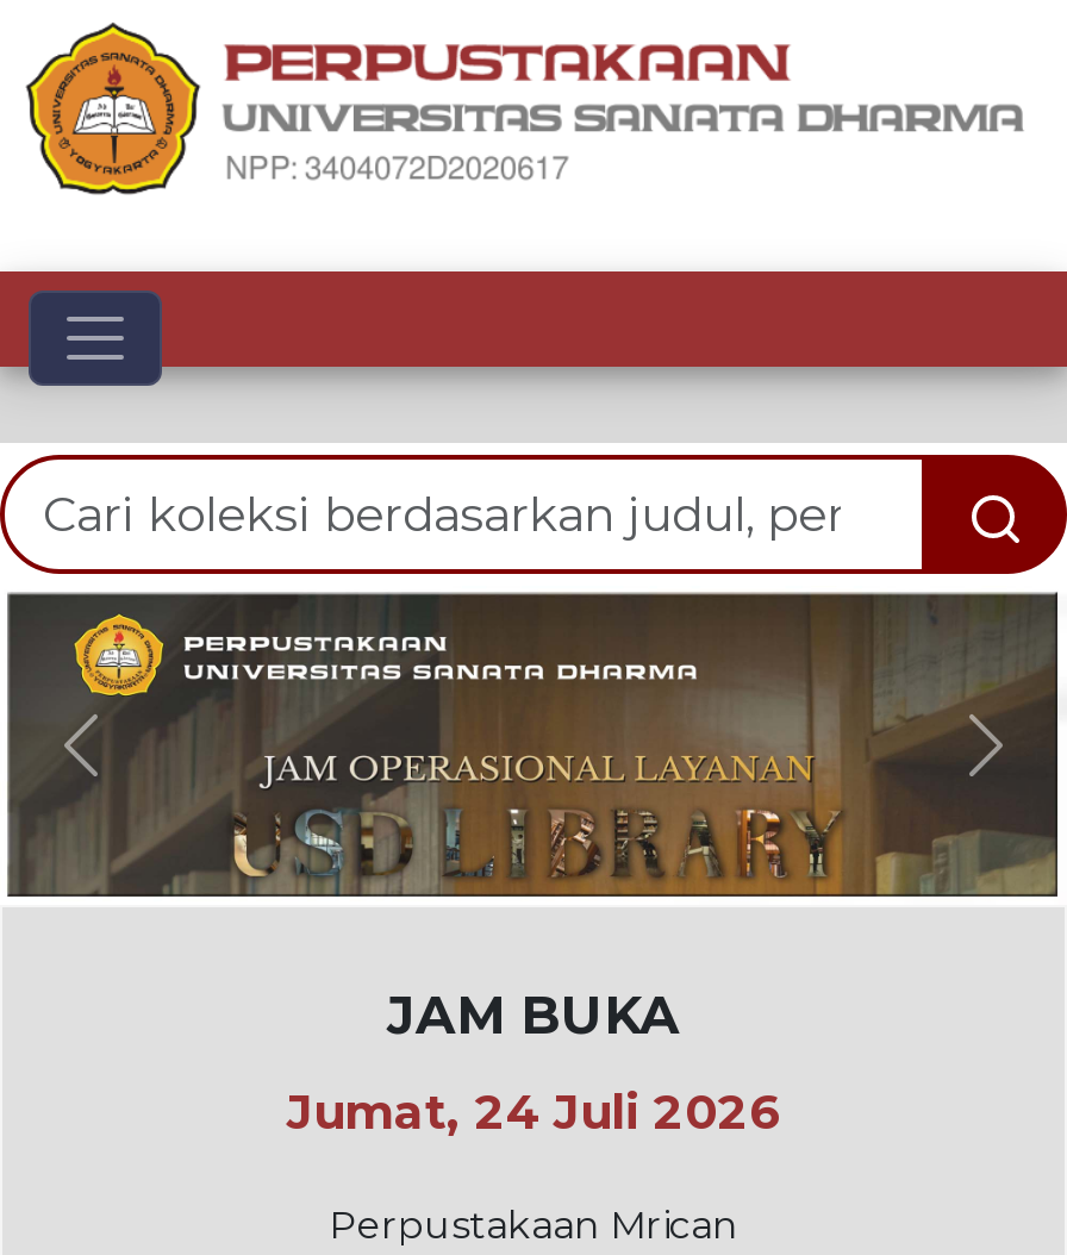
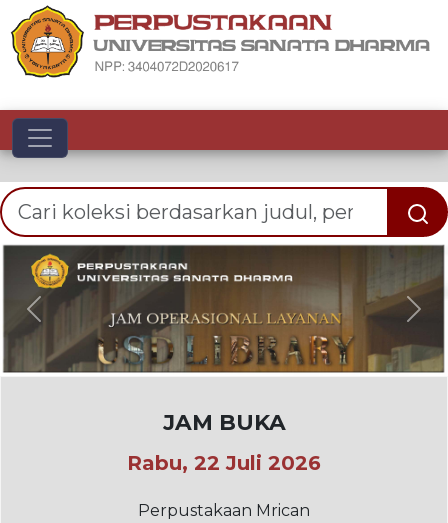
[287,1084,780,1141] Jumat, 24 Juli 2026 -> [127,451,321,475] Rabu, 22 Juli 2026

